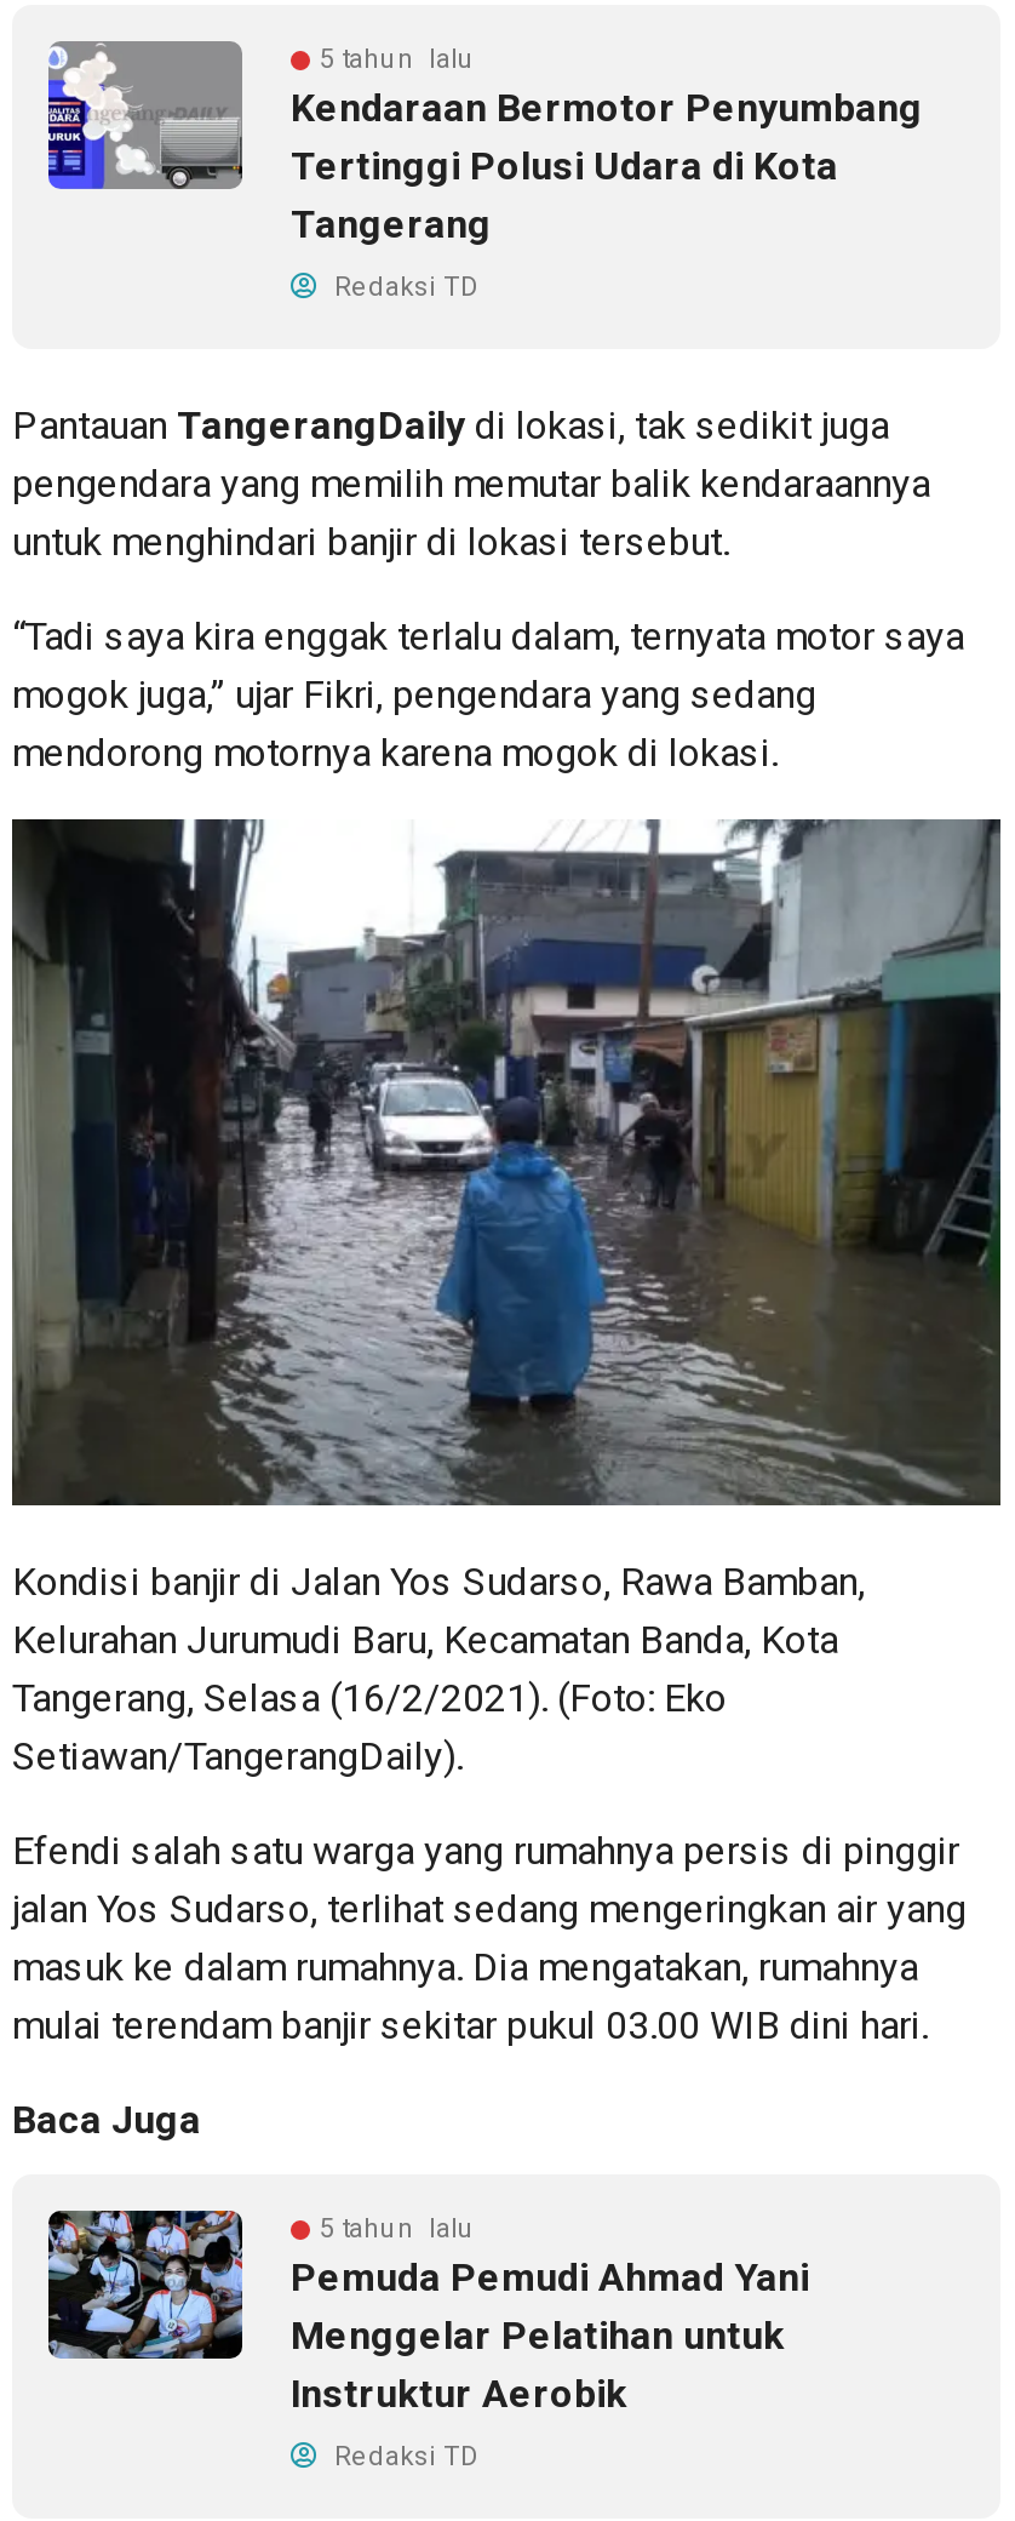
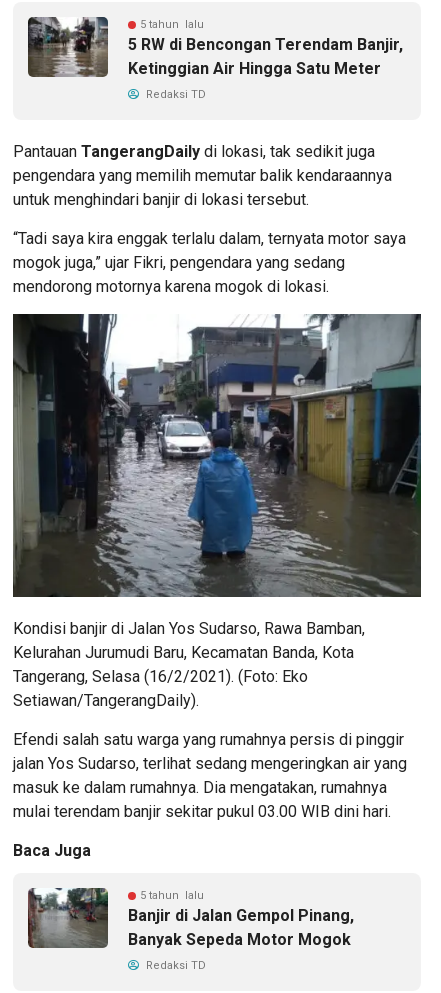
[46,39,923,247] [image] | Kendaraan Bermotor Penyumbang | Tertinggi Polusi Udara di Kota | Tangerang -> [27,17,403,78] [image] | 5 RW di Bencongan Terendam Banjir, | Ketinggian Air Hingga Satu Meter
[48,2208,809,2417] [image] | Pemuda Pemudi Ahmad Yani | Menggelar Pelatihan untuk | Instruktur Aerobik -> [28,887,354,949] [image] | Banjir di Jalan Gempol Pinang, | Banyak Sepeda Motor Mogok

